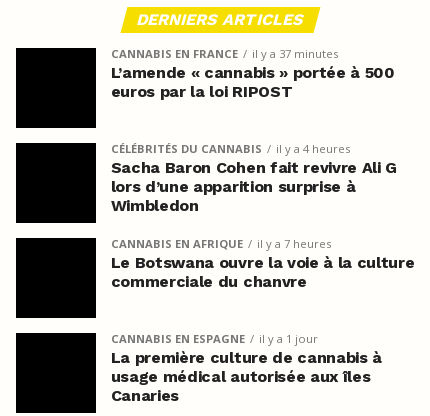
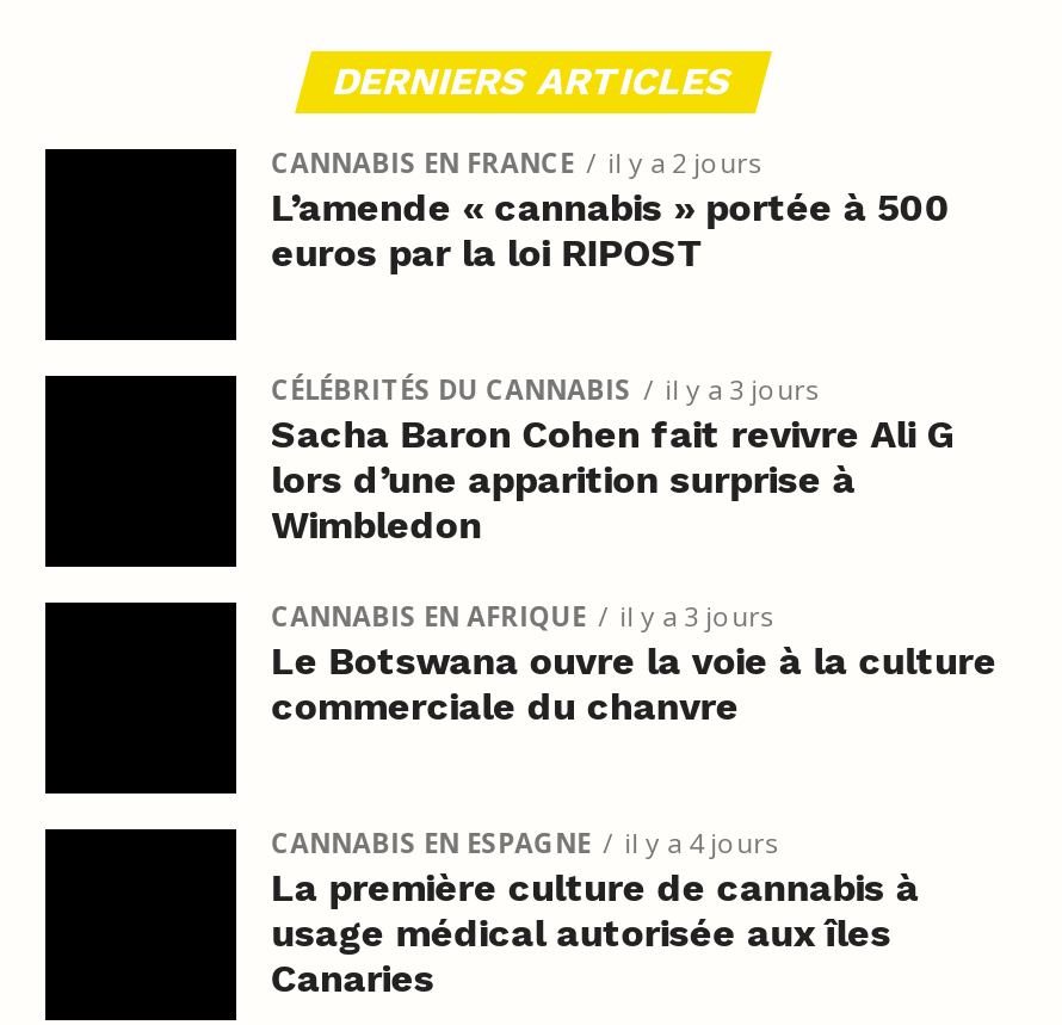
[111,46,338,61] CANNABIS EN FRANCE il y a 37 minutes -> [271,145,761,181] CANNABIS EN FRANCE il y a 2 jours
[111,141,350,156] CÉLÉBRITÉS DU CANNABIS il y a 4 heures -> [271,372,818,408] CÉLÉBRITÉS DU CANNABIS il y a 3 jours
[111,236,331,251] CANNABIS EN AFRIQUE il y a 7 heures -> [271,599,773,634] CANNABIS EN AFRIQUE il y a 3 jours
[111,331,318,346] CANNABIS EN ESPAGNE il y a 1 jour -> [271,825,777,861] CANNABIS EN ESPAGNE il y a 4 jours

